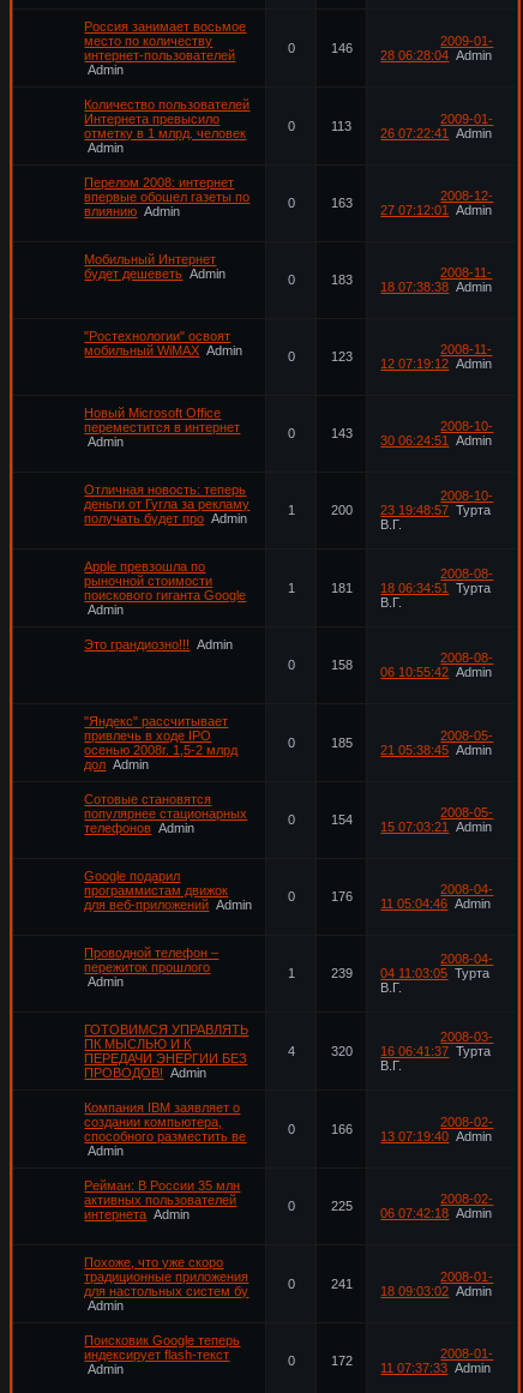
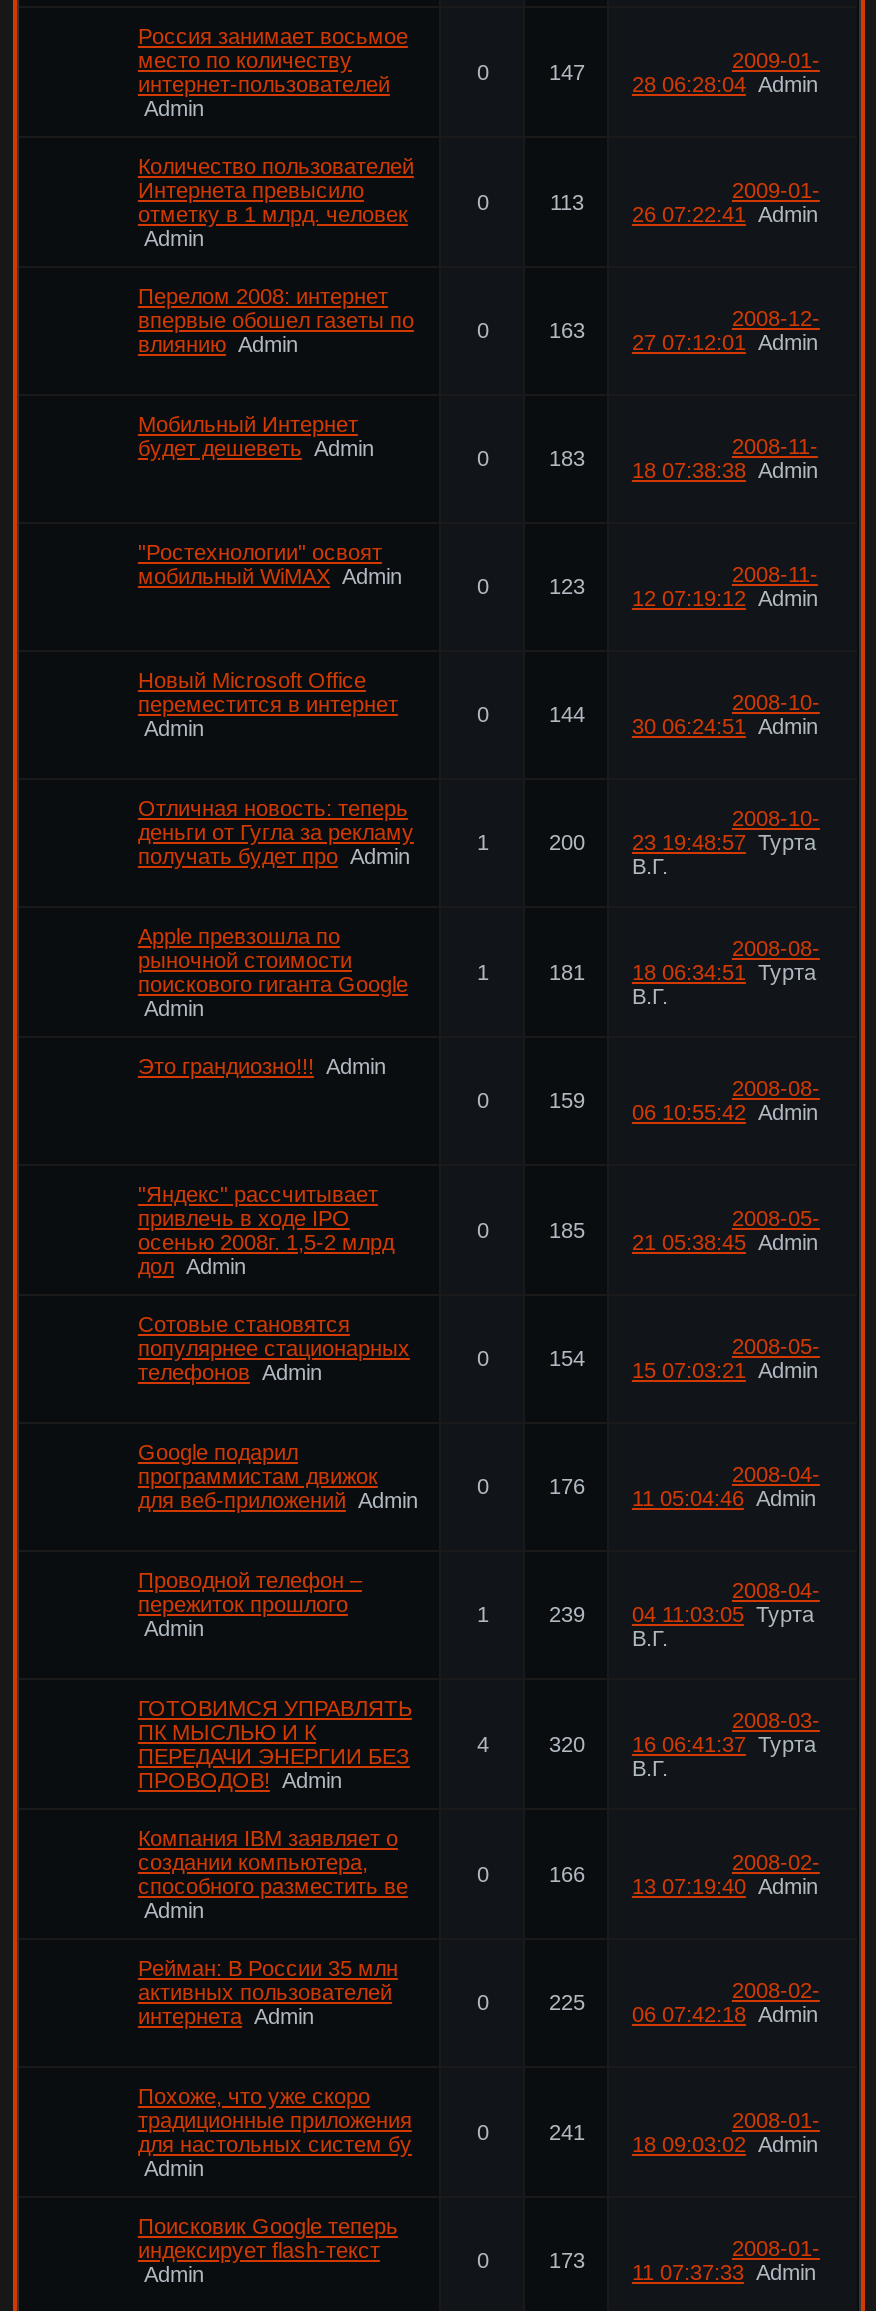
[331,40,492,62] 146 28 06:28:04 Admin -> [549,59,818,95] 147 28 06:28:04 Admin
[331,425,492,447] 143 30 06:24:51 Admin -> [549,701,818,737] 144 30 06:24:51 Admin
[331,657,492,679] 158 06 10:55:42 Admin -> [549,1087,818,1123] 159 06 10:55:42 Admin
[331,1353,491,1374] 172 11 07:37:33 Admin -> [549,2247,816,2283] 173 11 07:37:33 Admin

